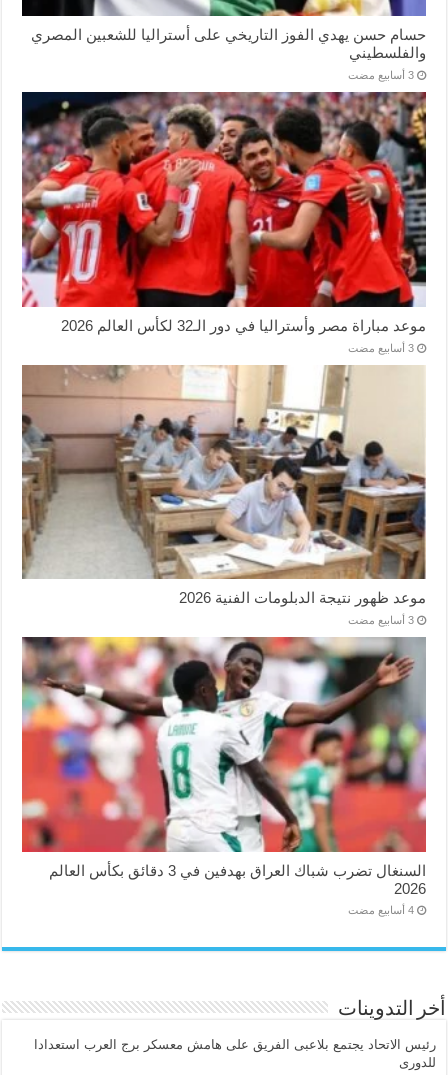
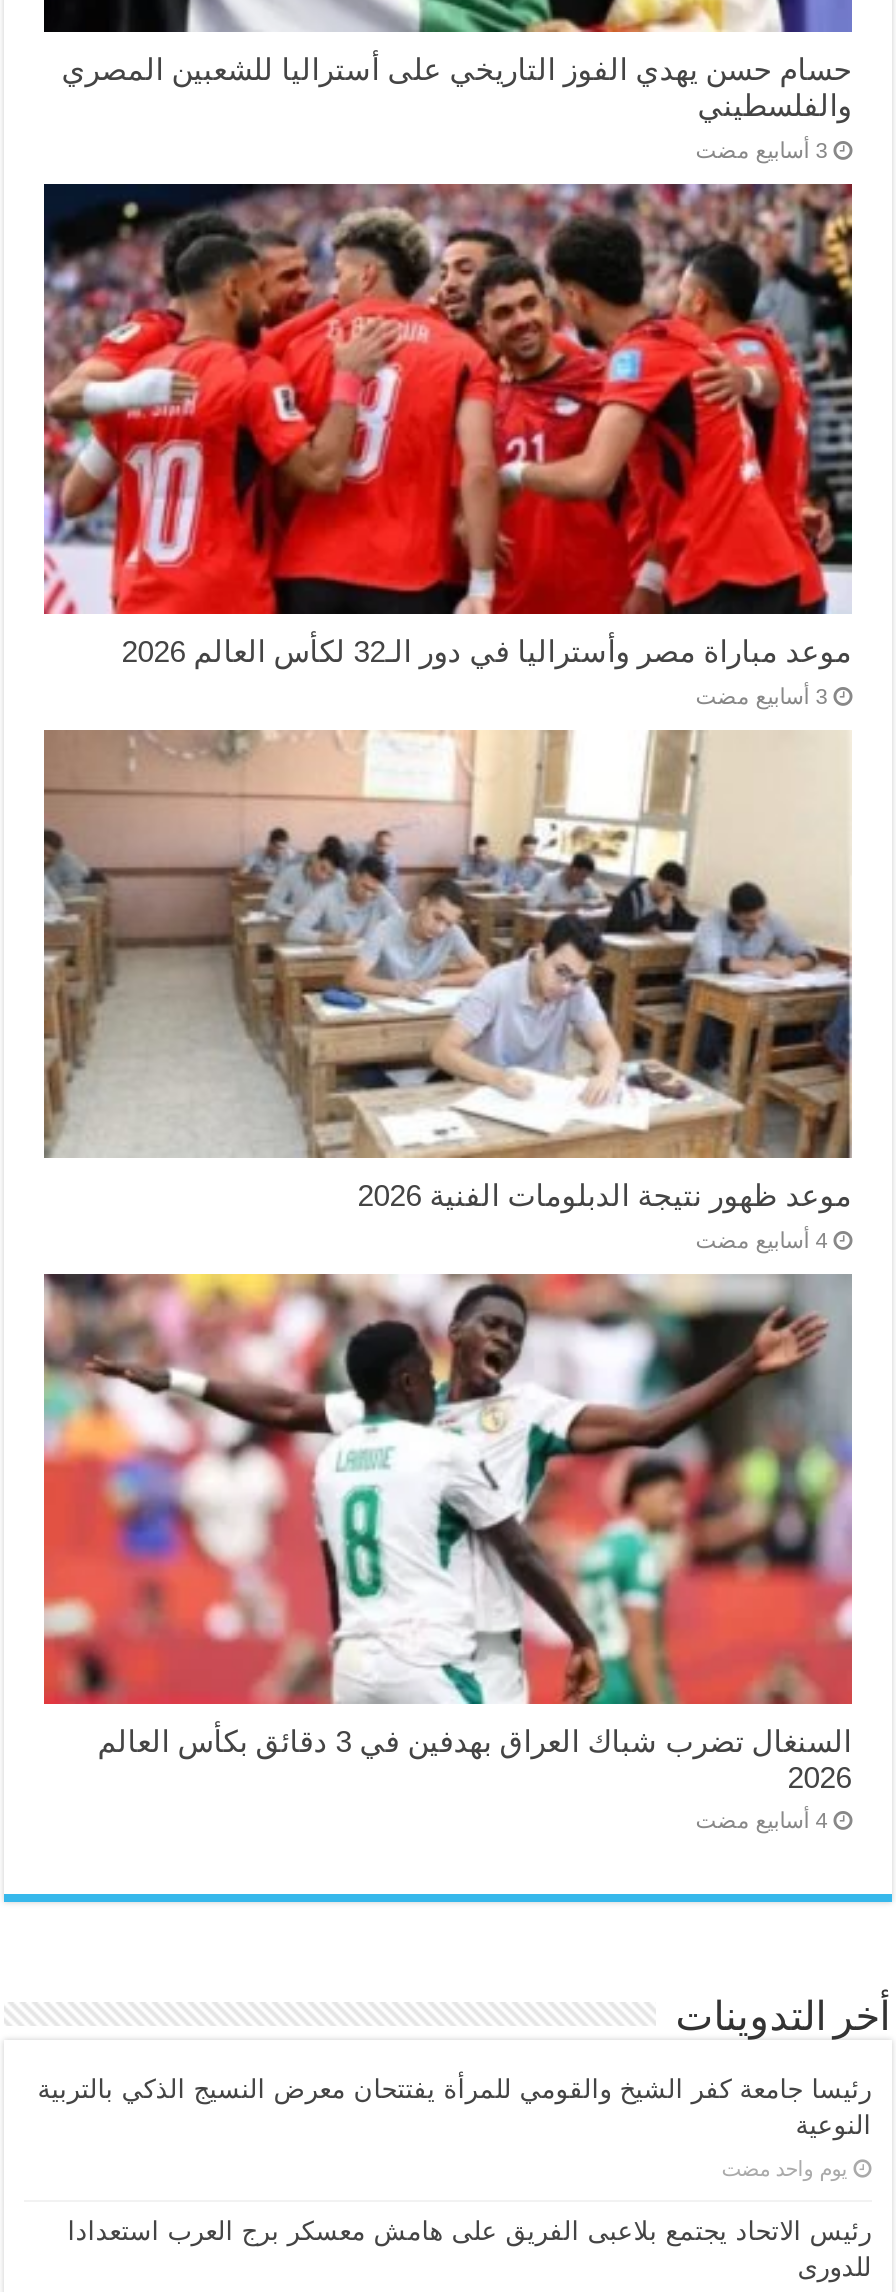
none -> [38,2074,872,2180] رئيسا جامعة كفر الشيخ والقومي للمرأة يفتتحان معرض النسيج الذكي بالتربية | النوعية | يوم واحد مضت

